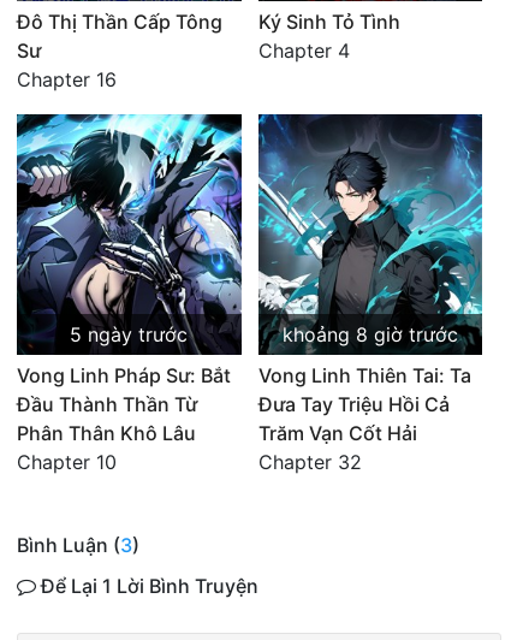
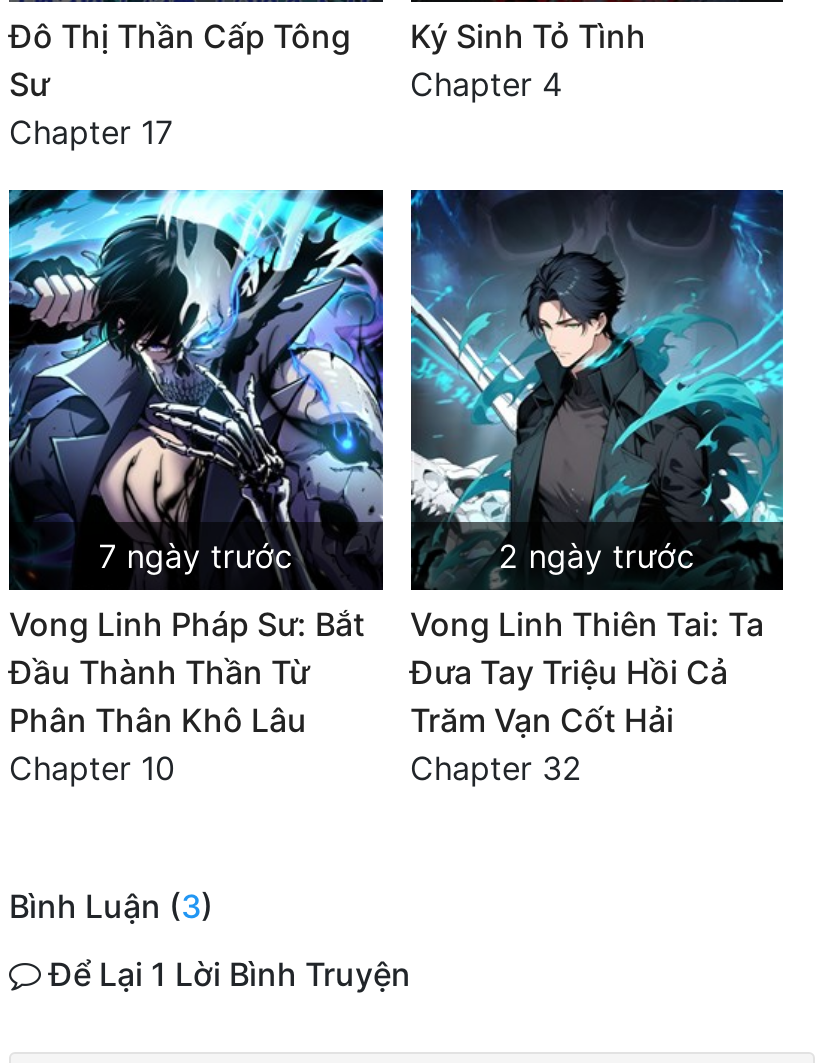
[17,68,117,92] Chapter 16 -> [9,113,173,153] Chapter 17
[70,323,188,347] 5 ngày trước -> [99,537,293,577] 7 ngày trước
[282,323,458,347] khoảng 8 giờ trước -> [499,537,695,577] 2 ngày trước

